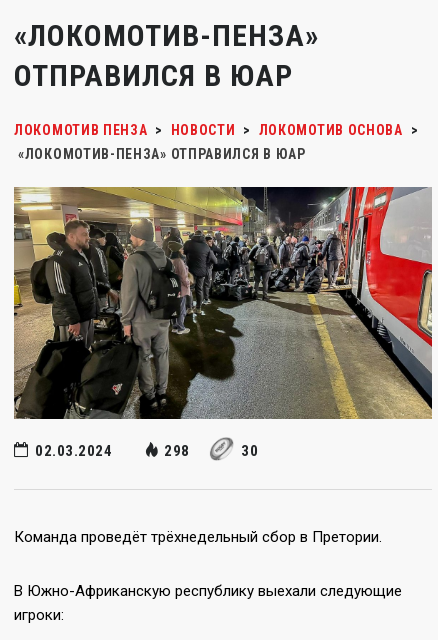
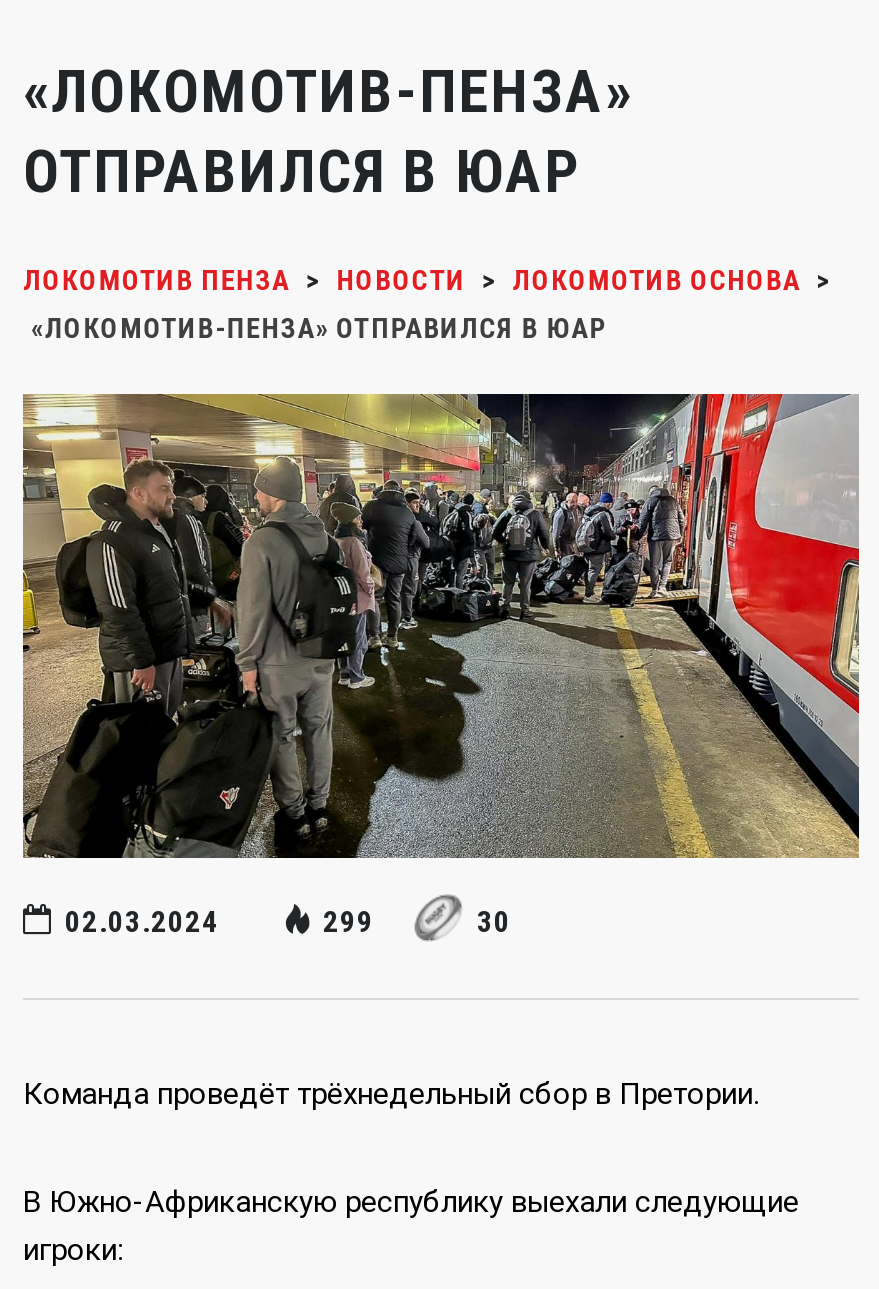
[164,442,189,460] 298 -> [323,904,374,940] 299

